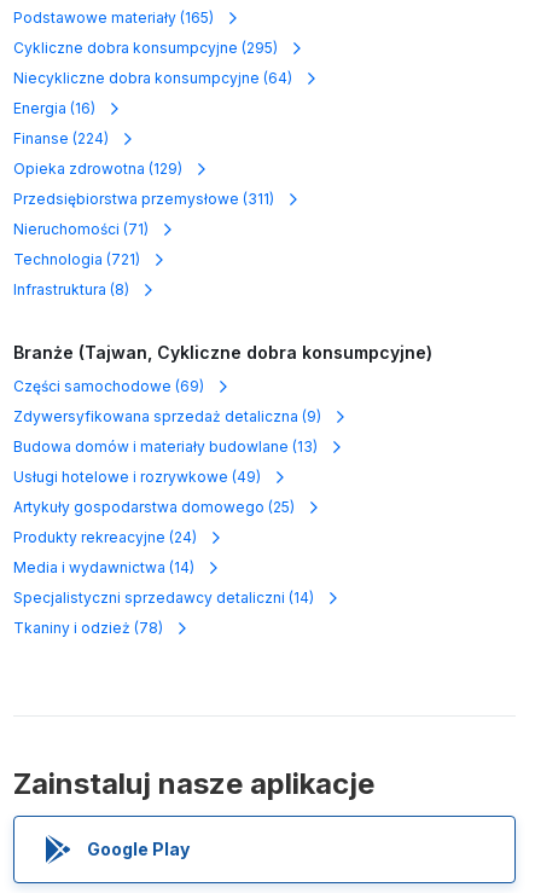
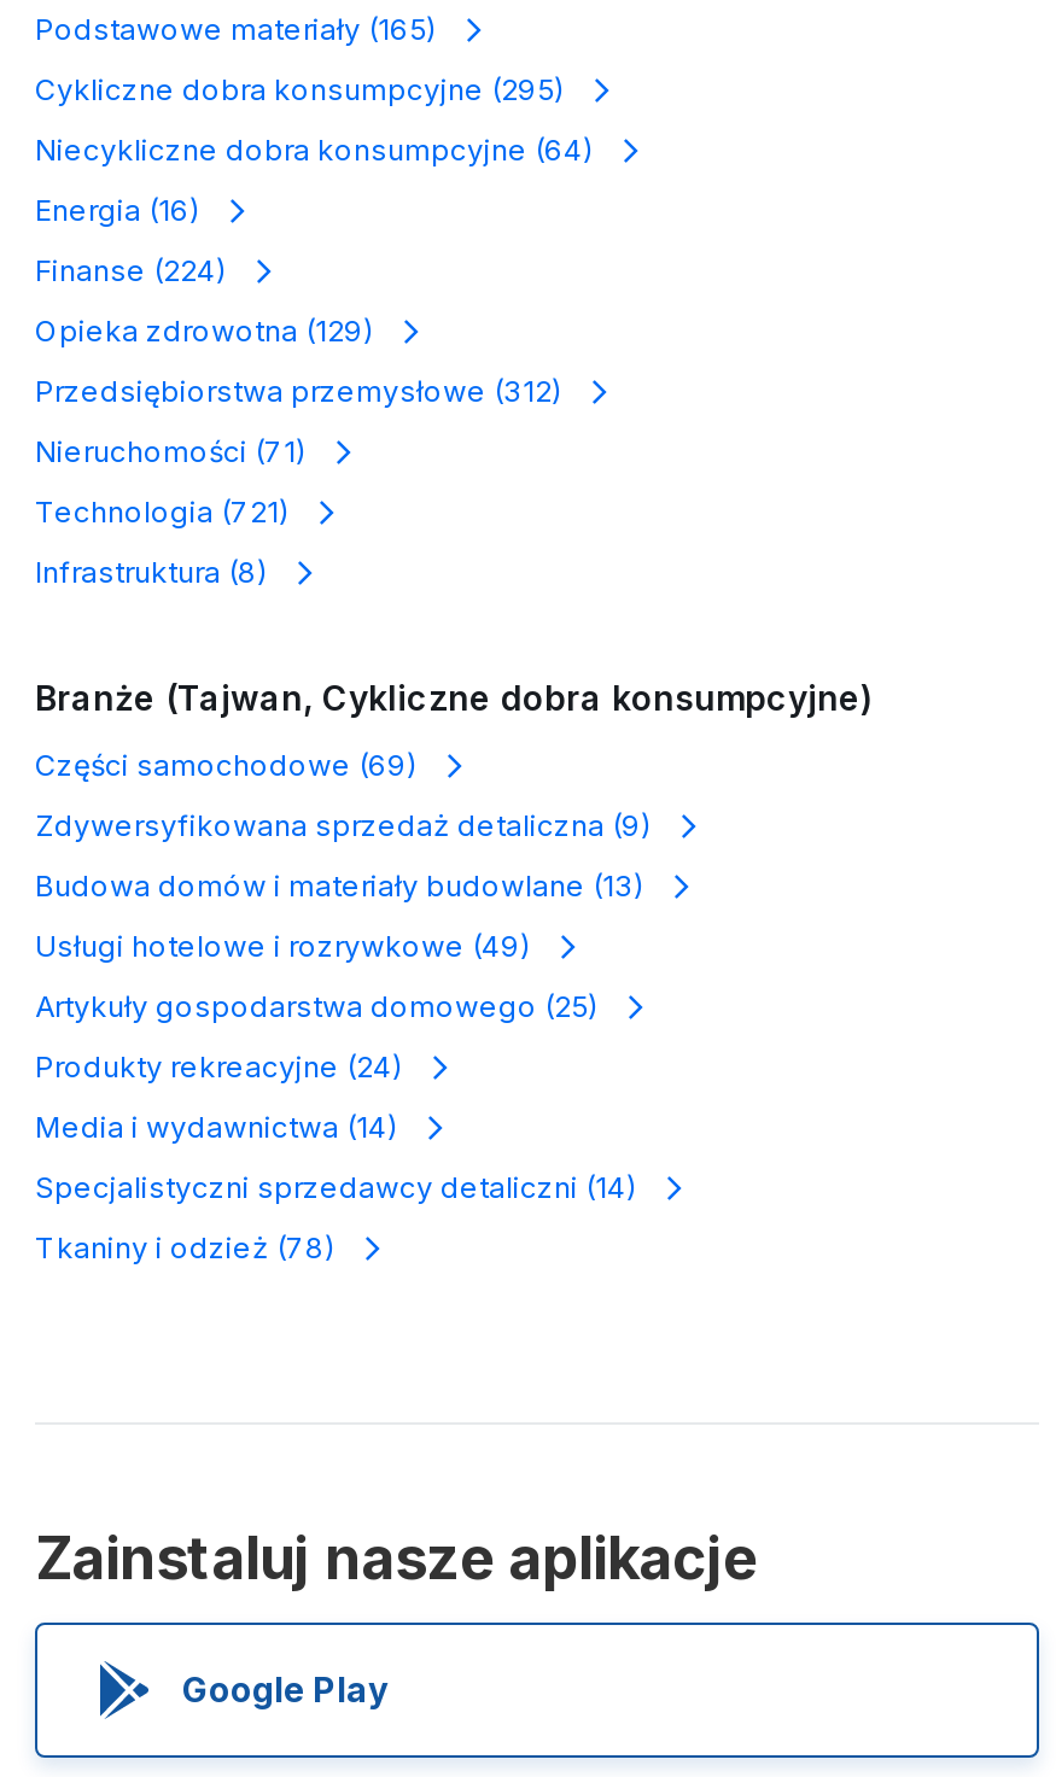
[13,189,274,208] Przedsiębiorstwa przemysłowe (311) -> [35,372,561,408] Przedsiębiorstwa przemysłowe (312)

